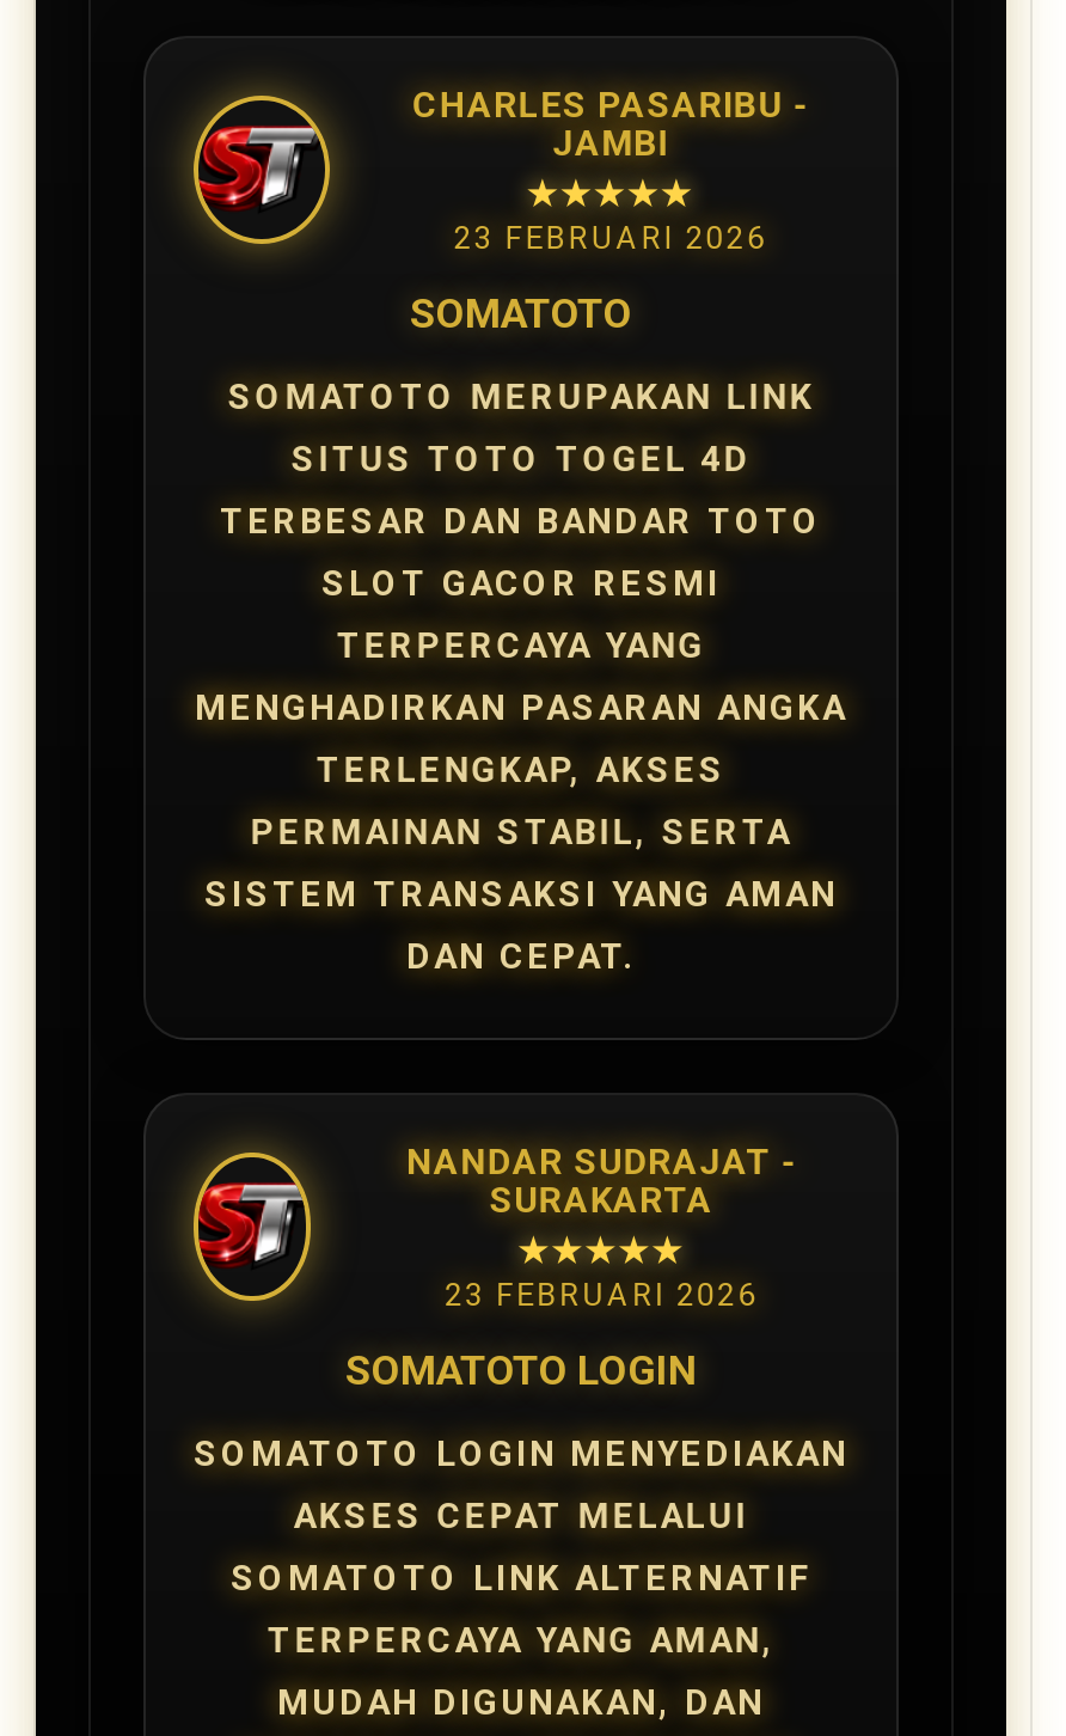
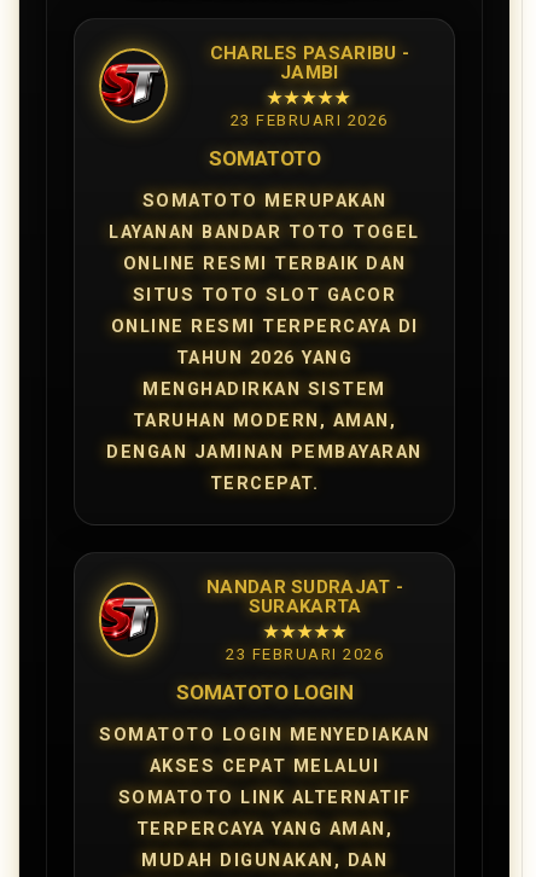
[228,378,815,418] SOMATOTO MERUPAKAN LINK -> [142,191,387,211] SOMATOTO MERUPAKAN
[291,440,751,481] SITUS TOTO TOGEL 4D -> [109,222,420,243] LAYANAN BANDAR TOTO TOGEL
[220,502,822,543] TERBESAR DAN BANDAR TOTO -> [123,254,406,274] ONLINE RESMI TERBAIK DAN
[321,564,721,605] SLOT GACOR RESMI -> [133,285,396,306] SITUS TOTO SLOT GACOR
[337,626,706,667] TERPERCAYA YANG -> [110,316,418,337] ONLINE RESMI TERPERCAYA DI
[195,689,847,729] MENGHADIRKAN PASARAN ANGKA -> [176,348,353,368] TAHUN 2026 YANG
[316,751,726,791] TERLENGKAP, AKSES -> [143,379,386,400] MENGHADIRKAN SISTEM
[250,813,792,854] PERMAINAN STABIL, SERTA -> [133,411,396,431] TARUHAN MODERN, AMAN,
[204,875,838,916] SISTEM TRANSAKSI YANG AMAN -> [106,442,422,463] DENGAN JAMINAN PEMBAYARAN
[406,937,636,978] DAN CEPAT. -> [210,474,319,494] TERCEPAT.

